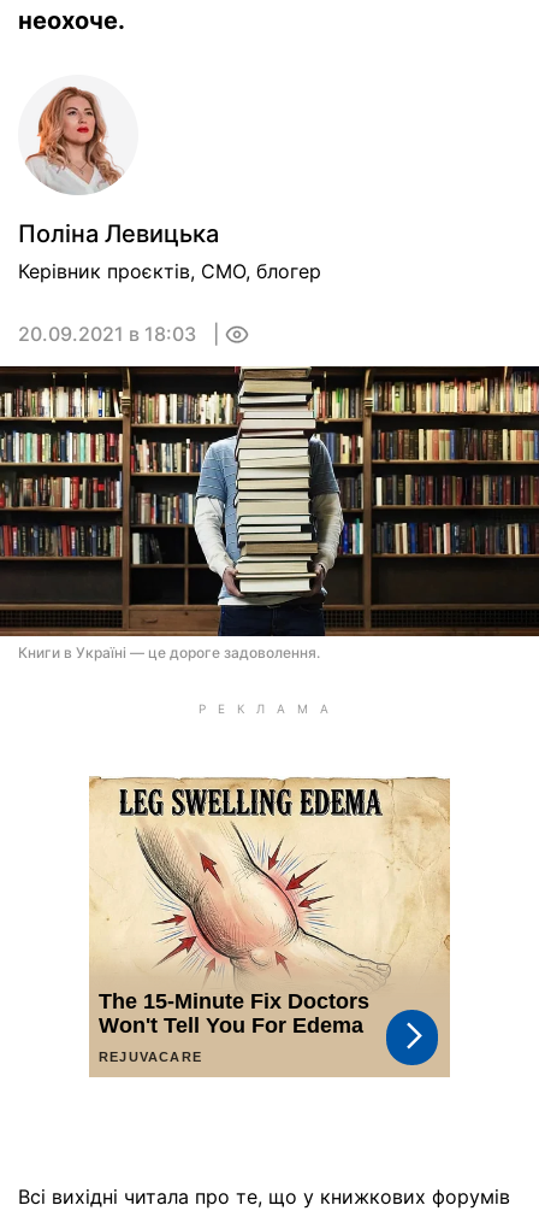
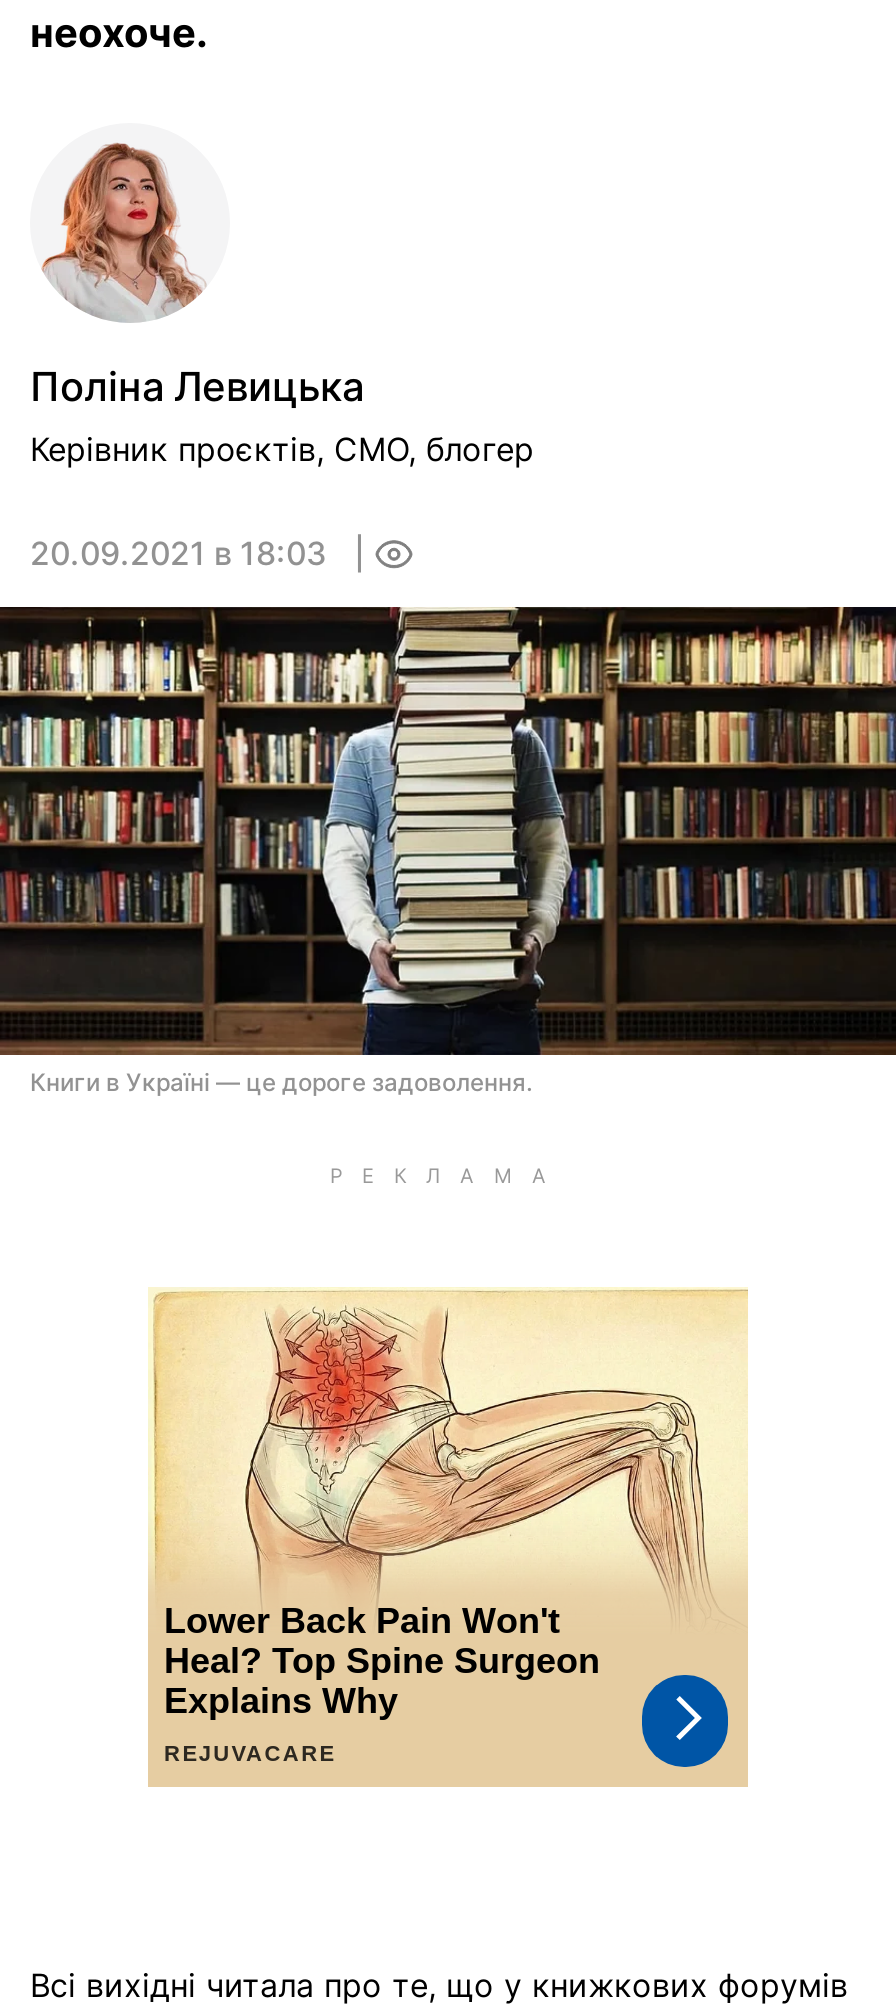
[89,776,450,1036] [image] -> [150,1287,746,1721] [image]

